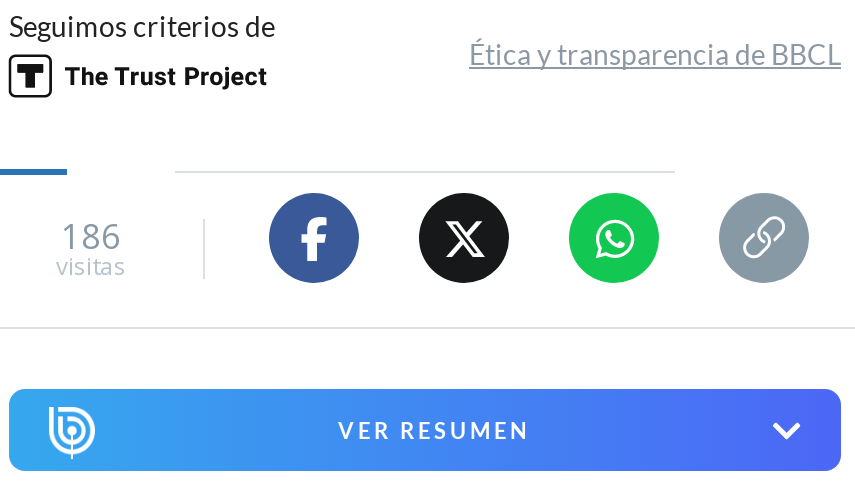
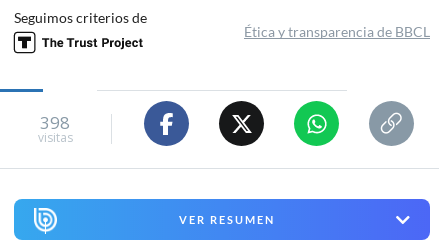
[61,213,121,259] 186 -> [40,111,70,134] 398

